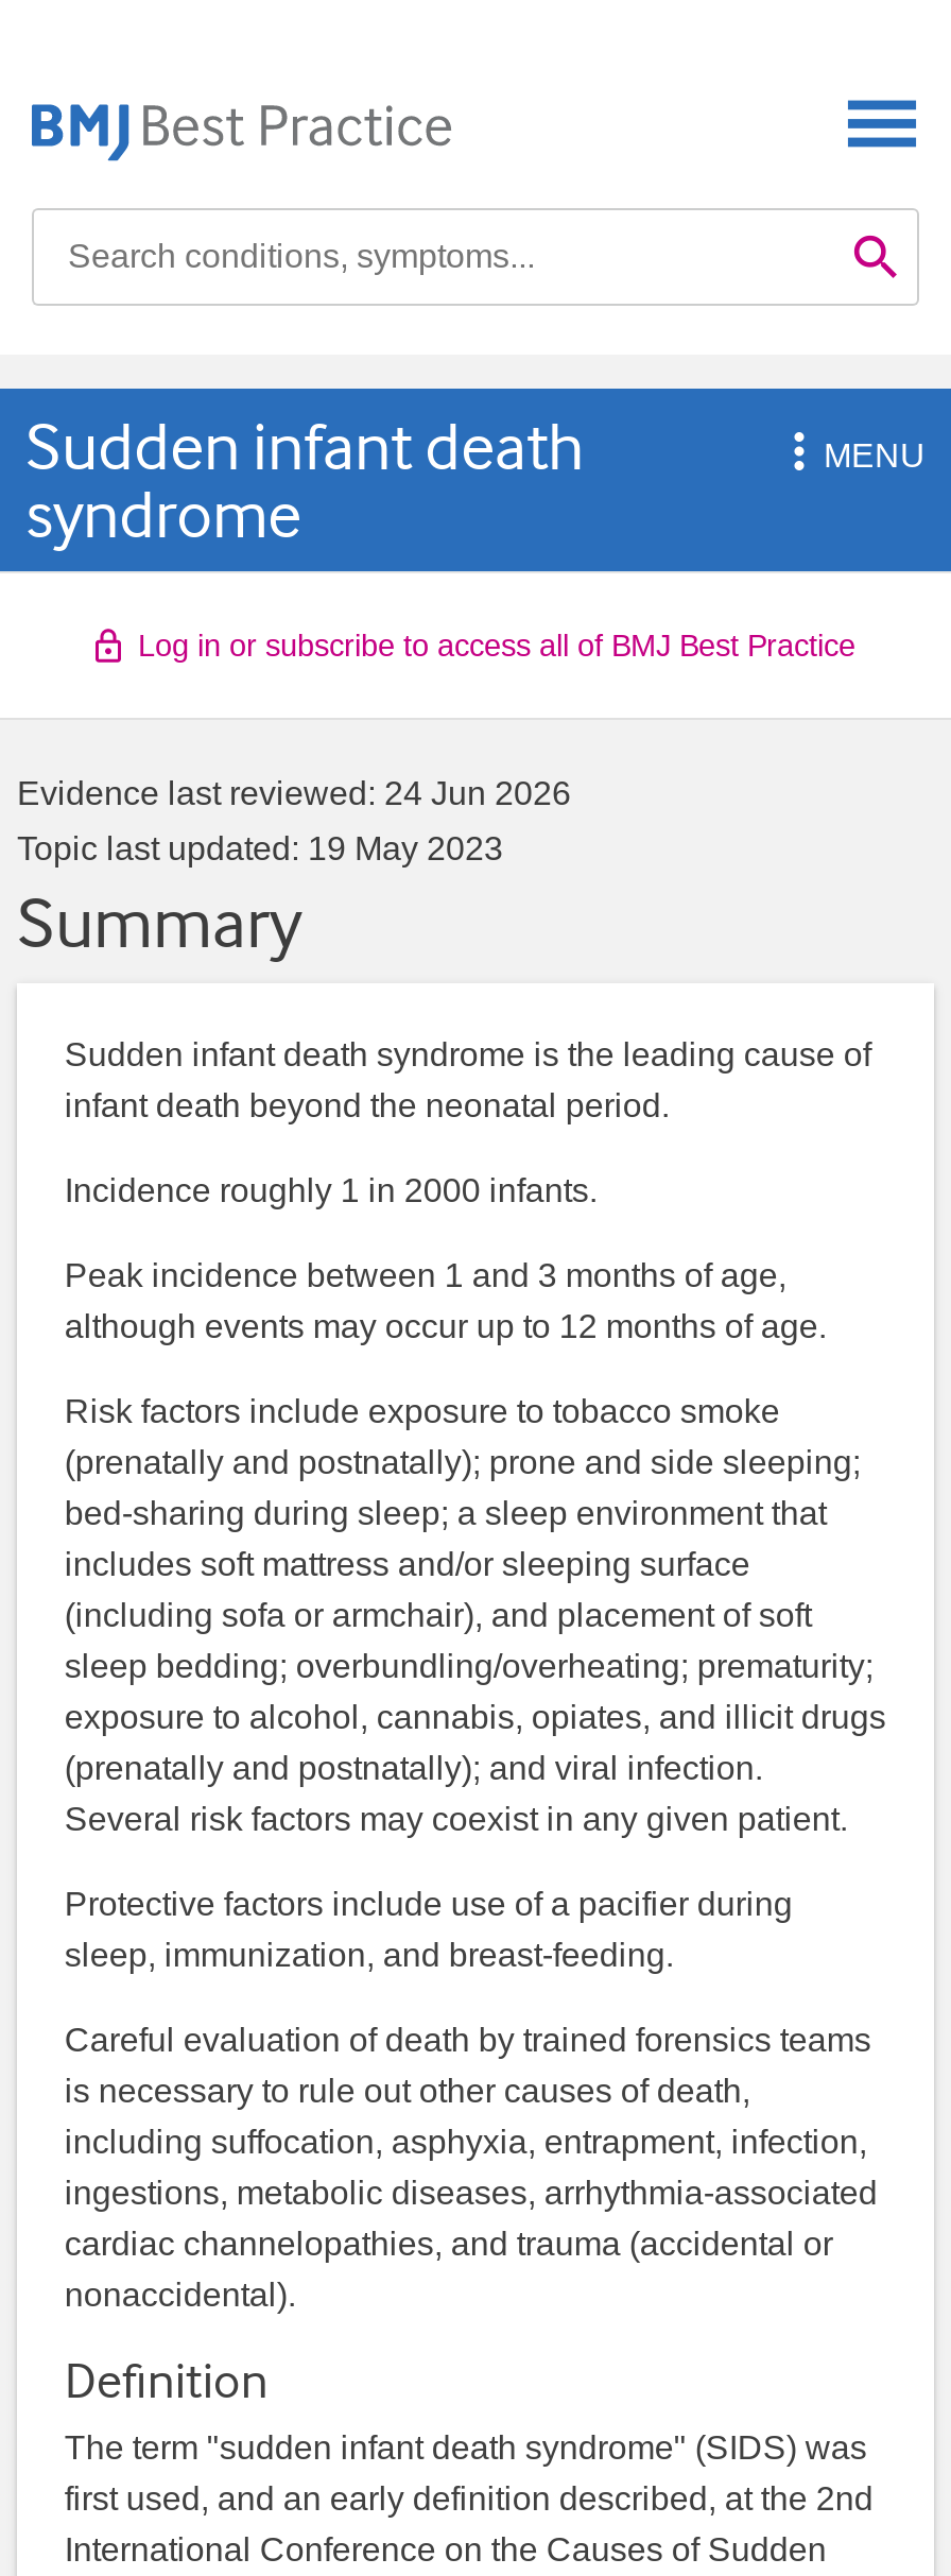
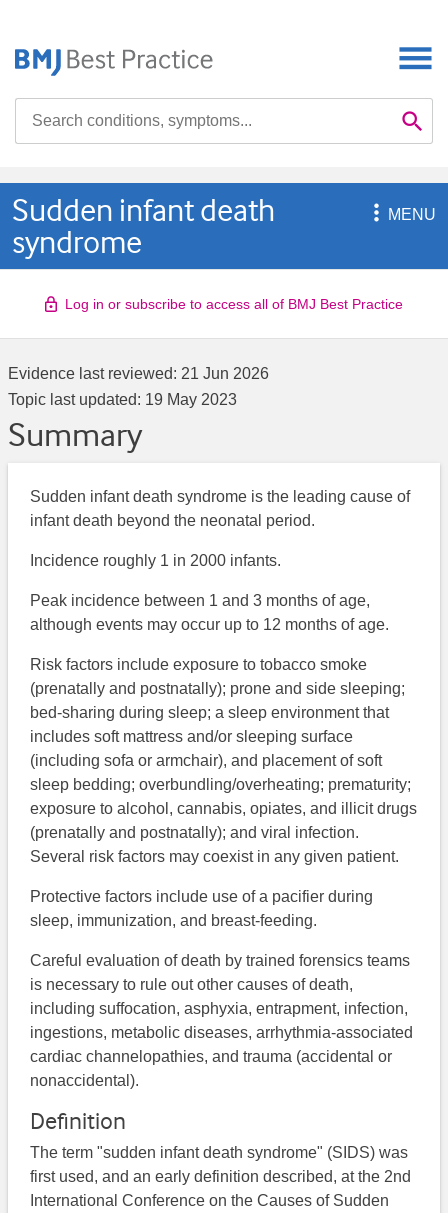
[17,775,571,811] Evidence last reviewed: 24 Jun 2026 -> [8,365,269,382] Evidence last reviewed: 21 Jun 2026

